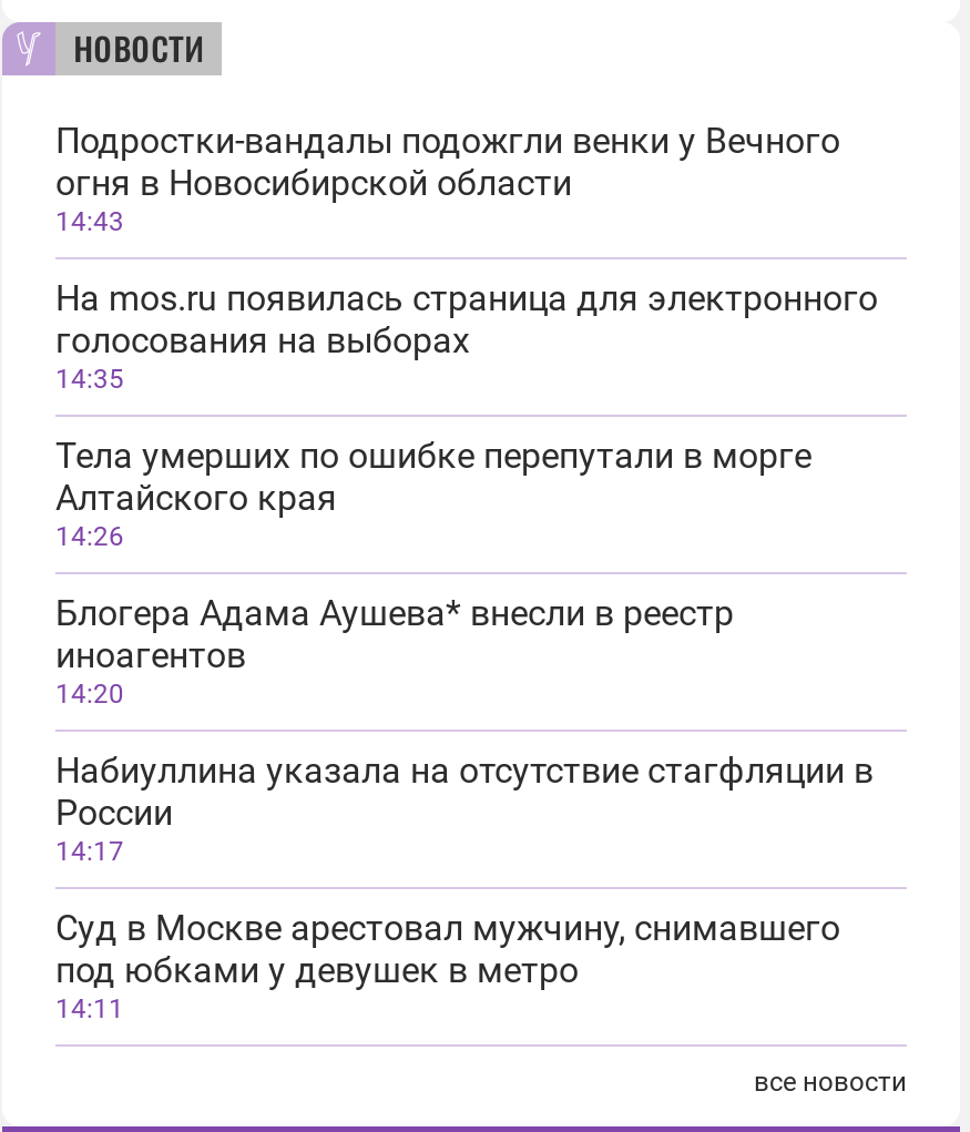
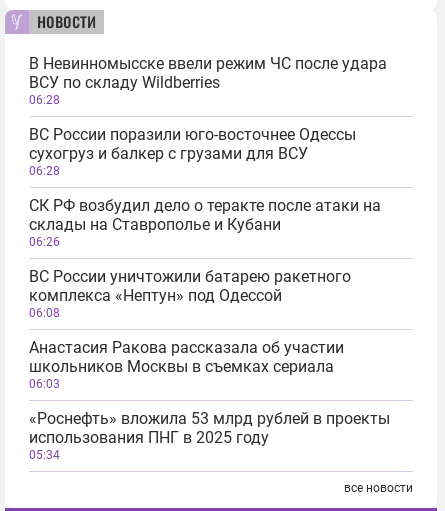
[55,120,840,238] Подростки-вандалы подожгли венки у Вечного | огня в Новосибирской области | 14:43 -> [29,54,387,107] В Невинномысске ввели режим ЧС после удара | ВСУ по складу Wildberries | 06:28
[55,278,878,395] На mos.ru появилась страница для электронного | голосования на выборах | 14:35 -> [29,125,356,178] ВС России поразили юго-восточнее Одессы | сухогруз и балкер с грузами для ВСУ | 06:28
[55,435,811,553] Тела умерших по ошибке перепутали в морге | Алтайского края | 14:26 -> [29,196,381,249] СК РФ возбудил дело о теракте после атаки на | склады на Ставрополье и Кубани | 06:26
[55,593,734,710] Блогера Адама Аушева* внесли в реестр | иноагентов | 14:20 -> [29,267,351,320] ВС России уничтожили батарею ракетного | комплекса «Нептун» под Одессой | 06:08
[55,750,874,868] Набиуллина указала на отсутствие стагфляции в | России | 14:17 -> [29,338,344,391] Анастасия Ракова рассказала об участии | школьников Москвы в съемках сериала | 06:03
[55,908,840,1025] Суд в Москве арестовал мужчину, снимавшего | под юбками у девушек в метро | 14:11 -> [29,409,390,462] «Роснефть» вложила 53 млрд рублей в проекты | использования ПНГ в 2025 году | 05:34

